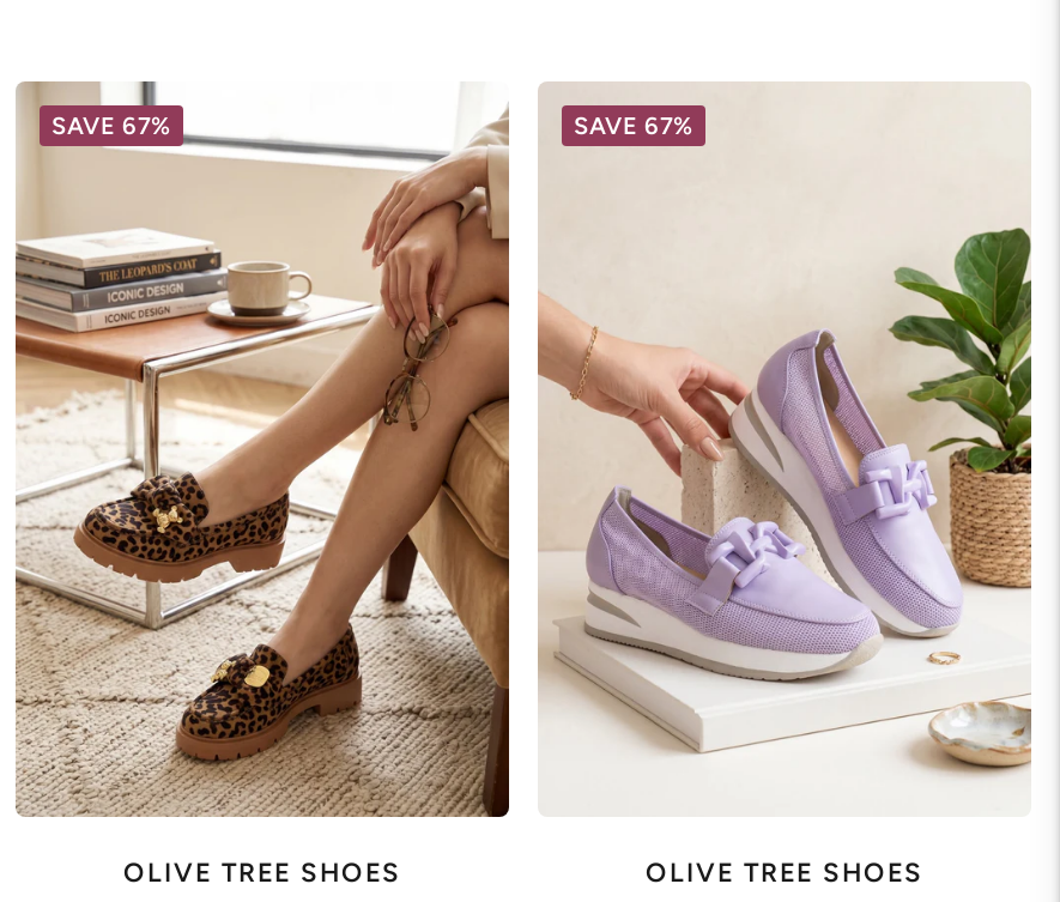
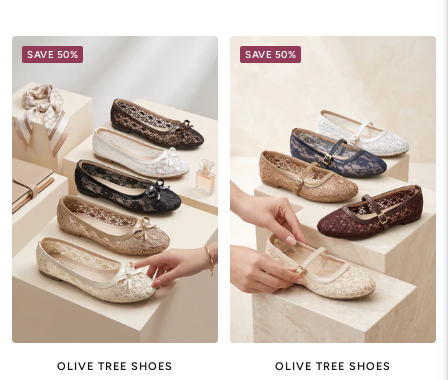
[16,81,511,817] [image] | SAVE 67% -> [12,36,219,343] [image] | SAVE 50%
[574,110,693,141] SAVE 67% -> [245,48,296,61] SAVE 50%
[538,218,1034,817] [image] -> [230,75,436,344] [image]

